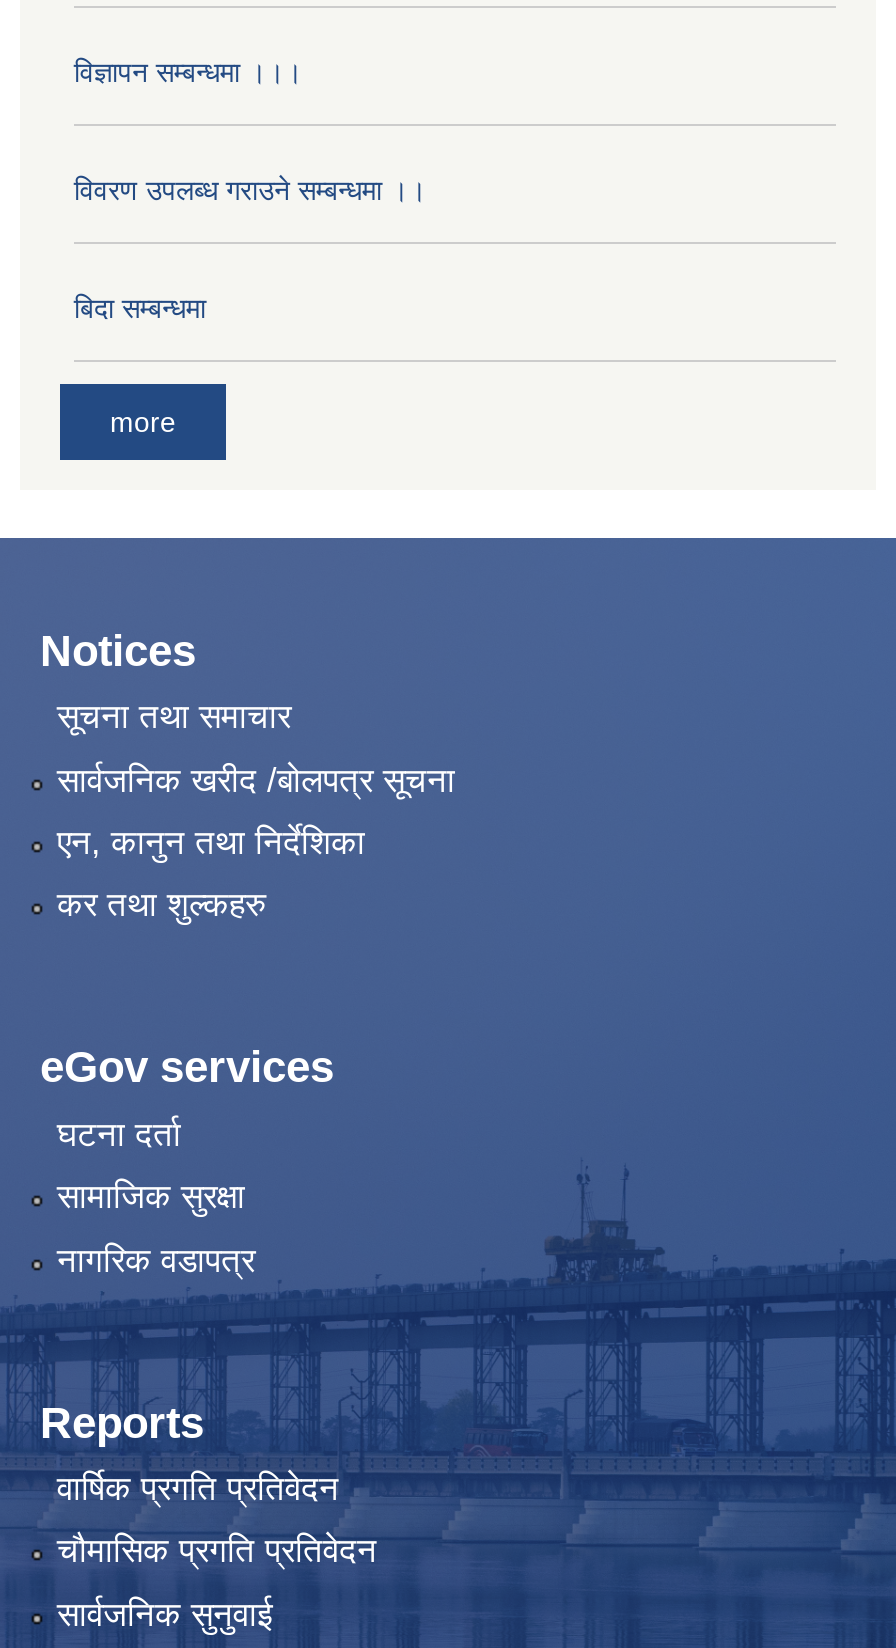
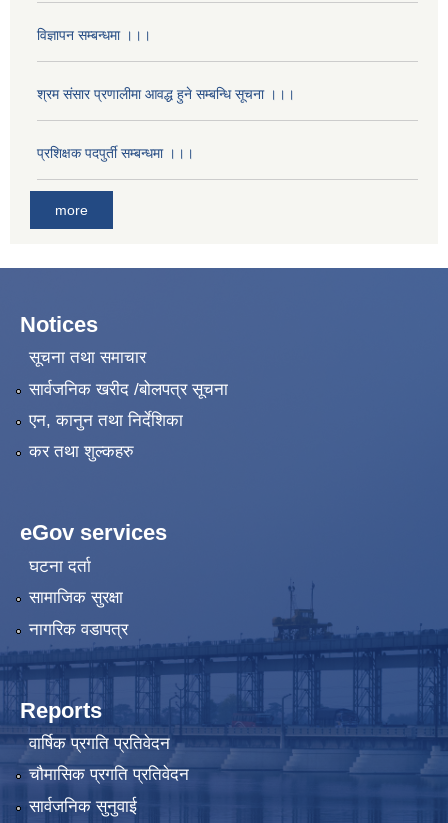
[74,175,426,207] विवरण उपलब्ध गराउने सम्बन्धमा ।। -> [37,86,295,102] श्रम संसार प्रणालीमा आवद्ध हुने सम्बन्धि सूचना ।।।
[74,293,206,325] बिदा सम्बन्धमा -> [37,145,194,161] प्रशिक्षक पदपुर्ती सम्बन्धमा ।।।

